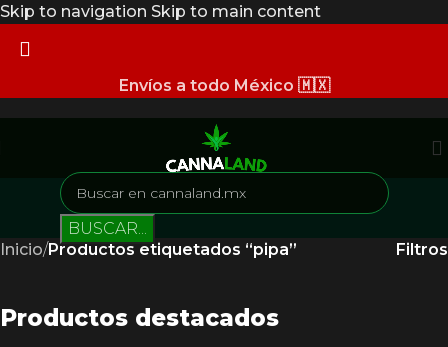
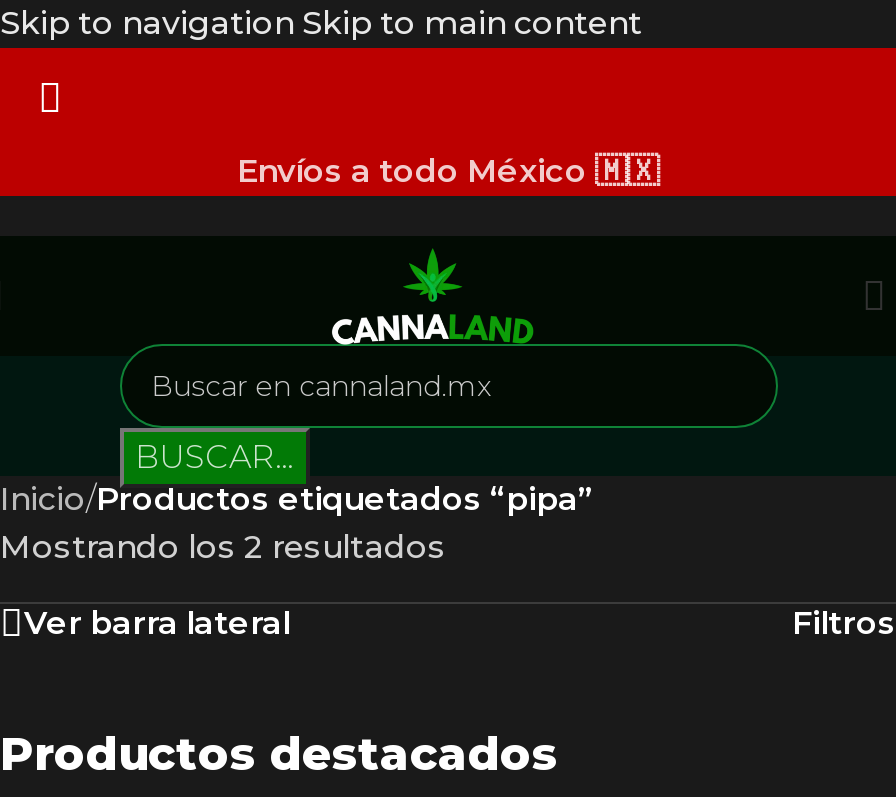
none -> [0,528,446,641] Mostrando los 2 resultados | Ver barra lateral

